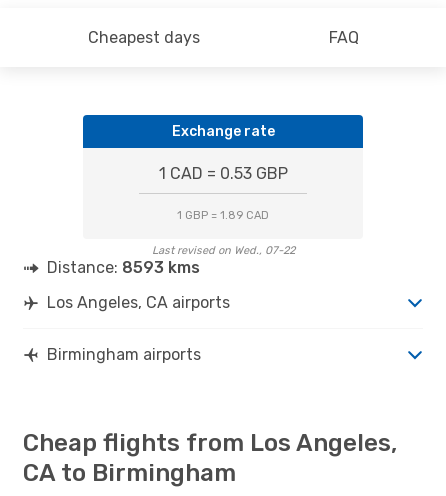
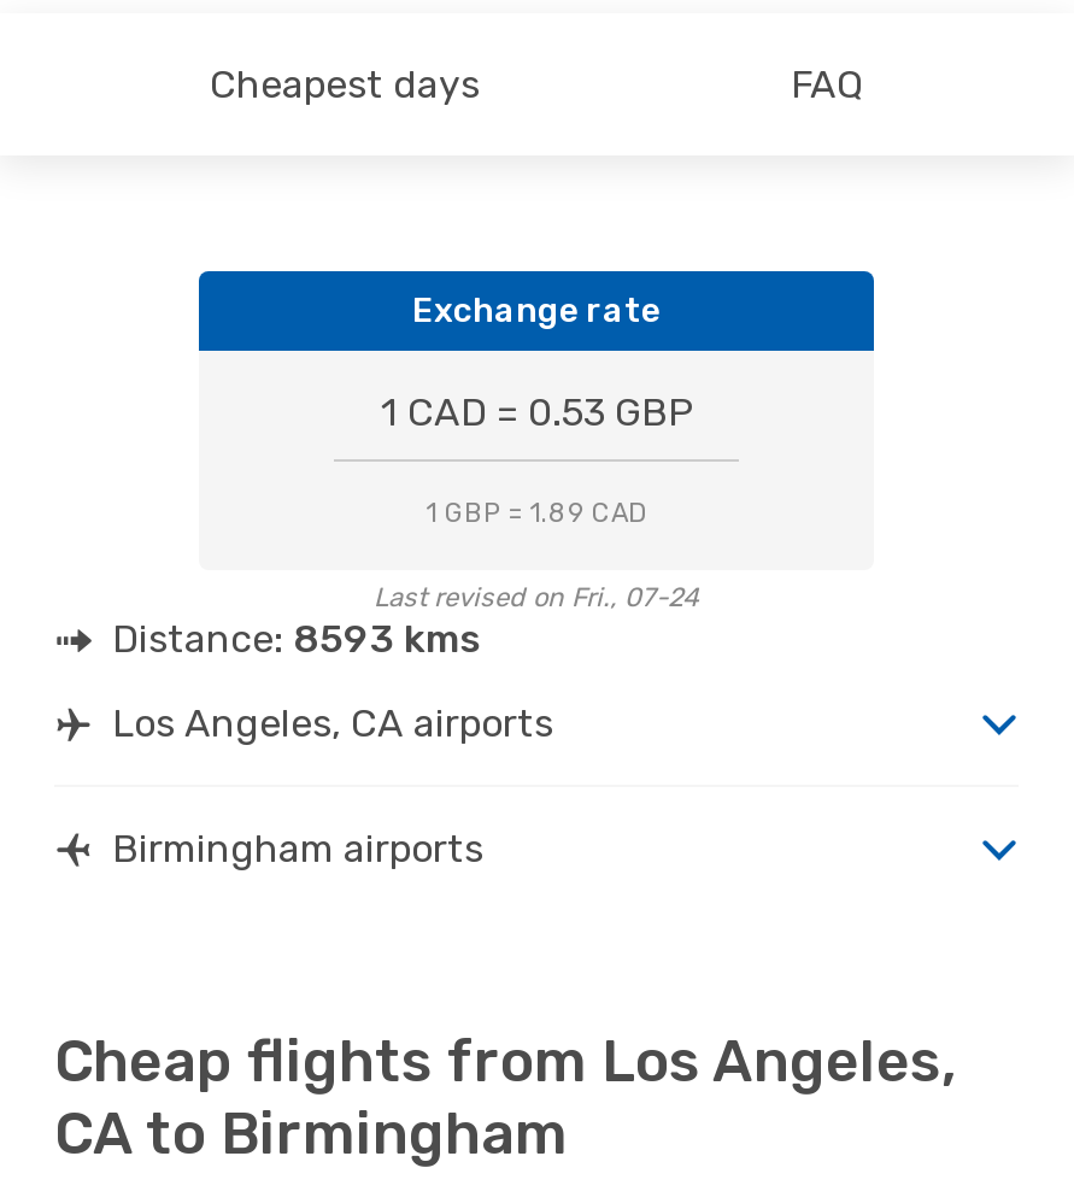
[151,244,294,257] Last revised on Wed., 07-22 -> [374,582,699,613] Last revised on Fri., 07-24

